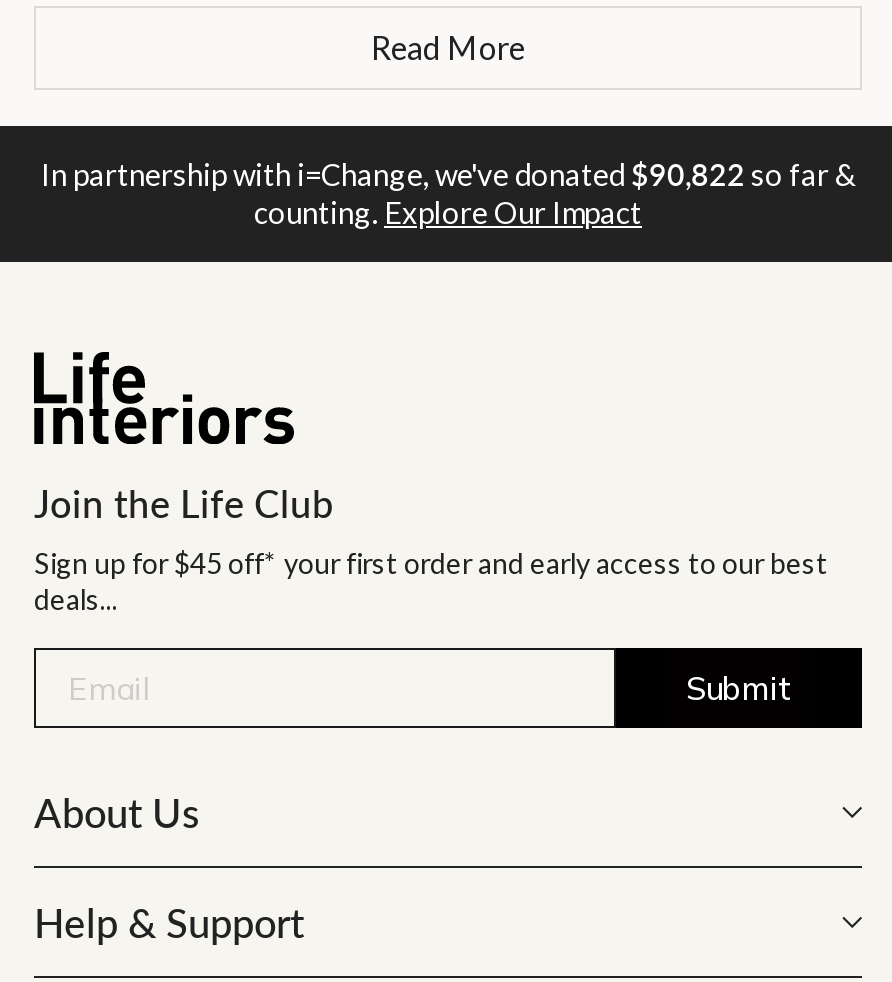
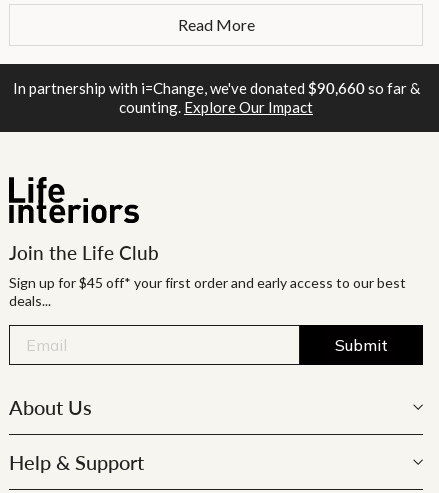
[41,157,855,193] In partnership with i=Change, we've donated $90,822 so far & -> [12,79,419,97] In partnership with i=Change, we've donated $90,660 so far &

